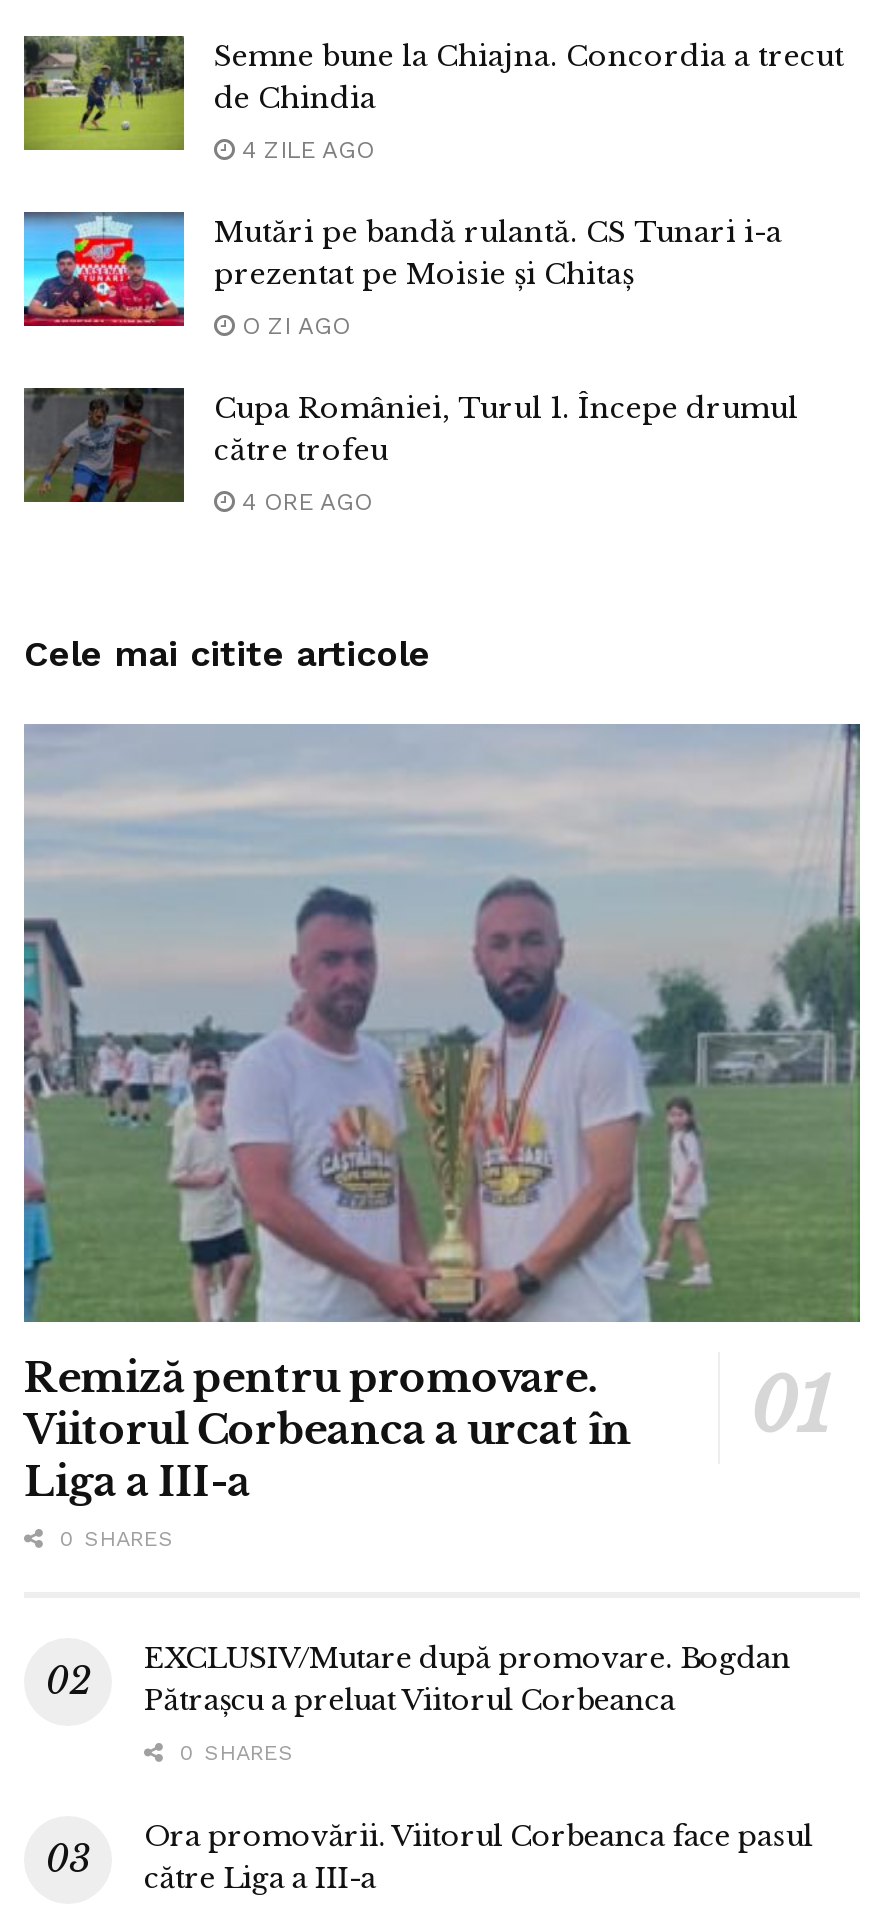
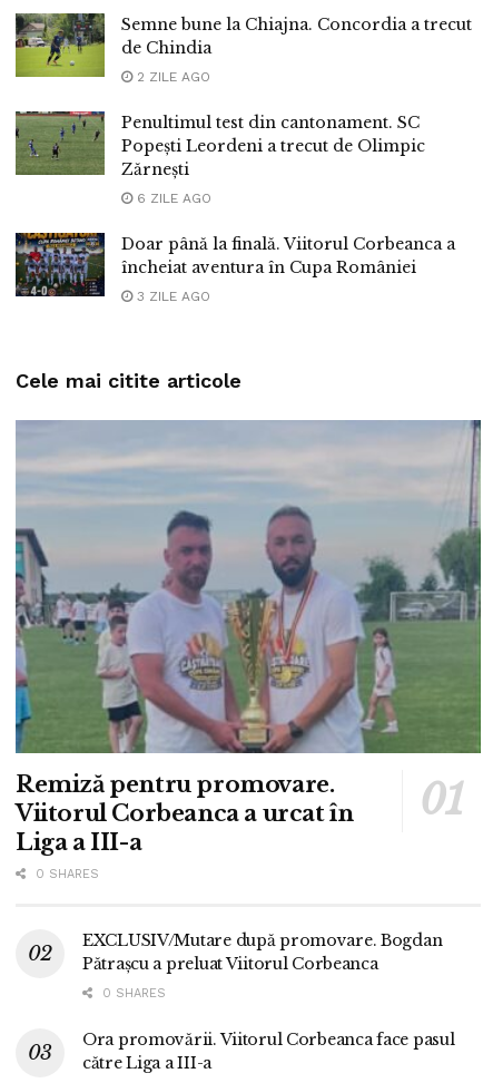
[234,136,374,164] 4 ZILE AGO -> [132,69,210,85] 2 ZILE AGO
[22,210,782,328] [image] | Mutări pe bandă rulantă. CS Tunari i-a | prezentat pe Moisie și Chitaș -> [14,110,425,179] [image] | Penultimul test din cantonament. SC | Popești Leordeni a trecut de Olimpic | Zărnești
[234,312,350,340] O ZI AGO -> [132,191,211,206] 6 ZILE AGO
[22,386,798,504] [image] | Cupa României, Turul 1. Începe drumul | către trofeu -> [14,232,455,297] [image] | Doar până la finală. Viitorul Corbeanca a | încheiat aventura în Cupa României
[234,488,372,516] 4 ORE AGO -> [132,289,210,304] 3 ZILE AGO

